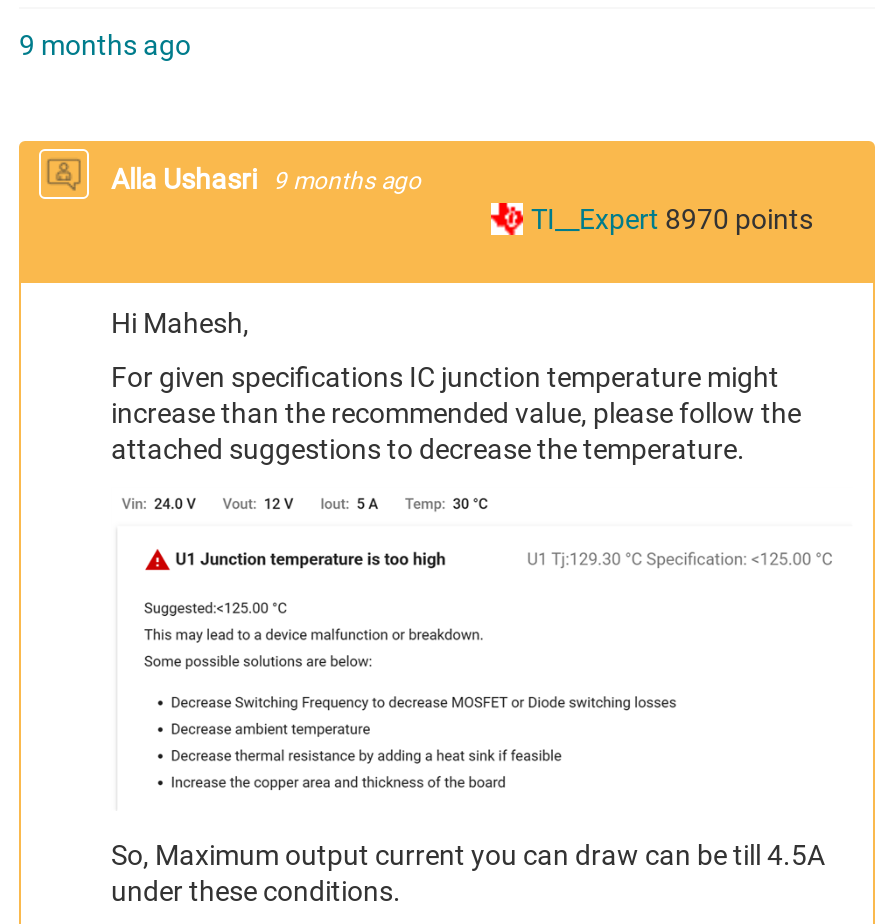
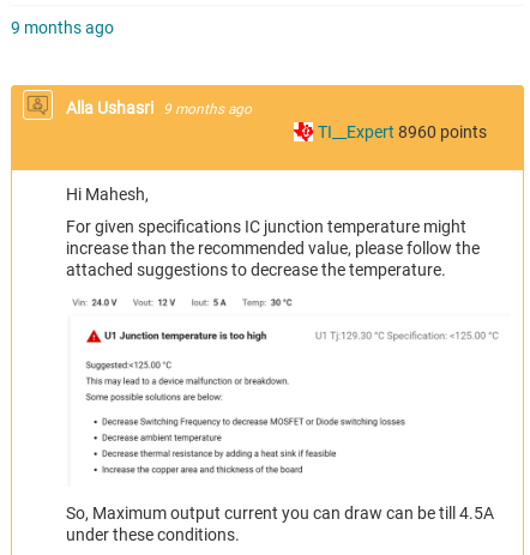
[531,204,813,236] TI__Expert 8970 points -> [318,123,487,142] TI__Expert 8960 points

